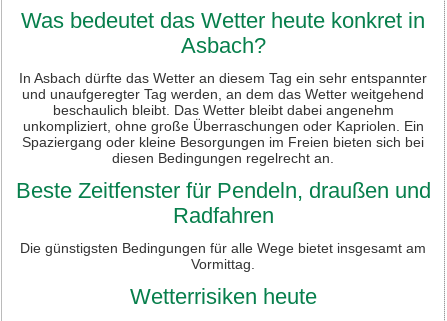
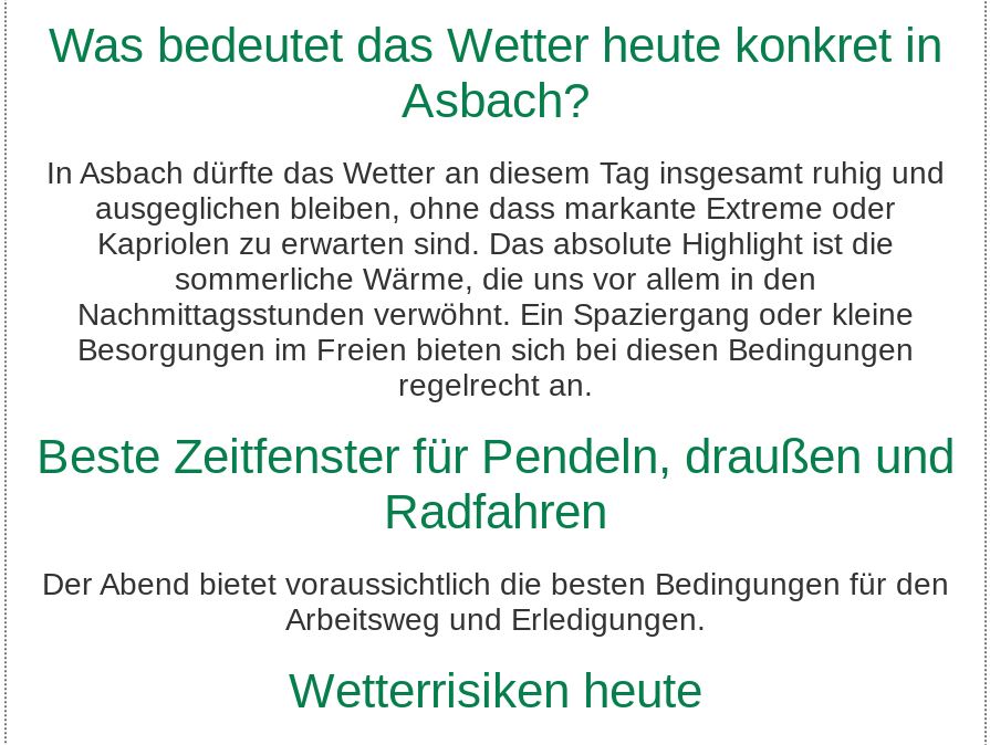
[19,69,427,165] In Asbach dürfte das Wetter an diesem Tag ein sehr entspannter | und unaufgeregter Tag werden, an dem das Wetter weitgehend | beschaulich bleibt. Das Wetter bleibt dabei angenehm | unkompliziert, ohne große Überraschungen oder Kapriolen. Ein | Spaziergang oder kleine Besorgungen im Freien bieten sich bei | diesen Bedingungen regelrecht an. -> [46,154,945,401] In Asbach dürfte das Wetter an diesem Tag insgesamt ruhig und | ausgeglichen bleiben, ohne dass markante Extreme oder | Kapriolen zu erwarten sind. Das absolute Highlight ist die | sommerliche Wärme, die uns vor allem in den | Nachmittagsstunden verwöhnt. Ein Spaziergang oder kleine | Besorgungen im Freien bieten sich bei diesen Bedingungen | regelrecht an.
[20,239,426,271] Die günstigsten Bedingungen für alle Wege bietet insgesamt am | Vormittag. -> [42,565,949,636] Der Abend bietet voraussichtlich die besten Bedingungen für den | Arbeitsweg und Erledigungen.

